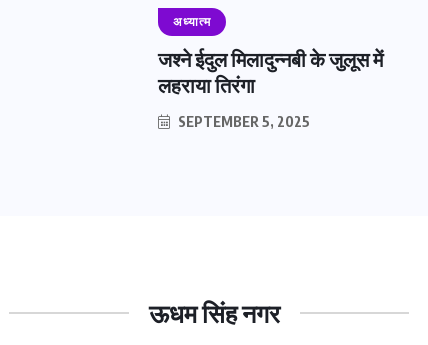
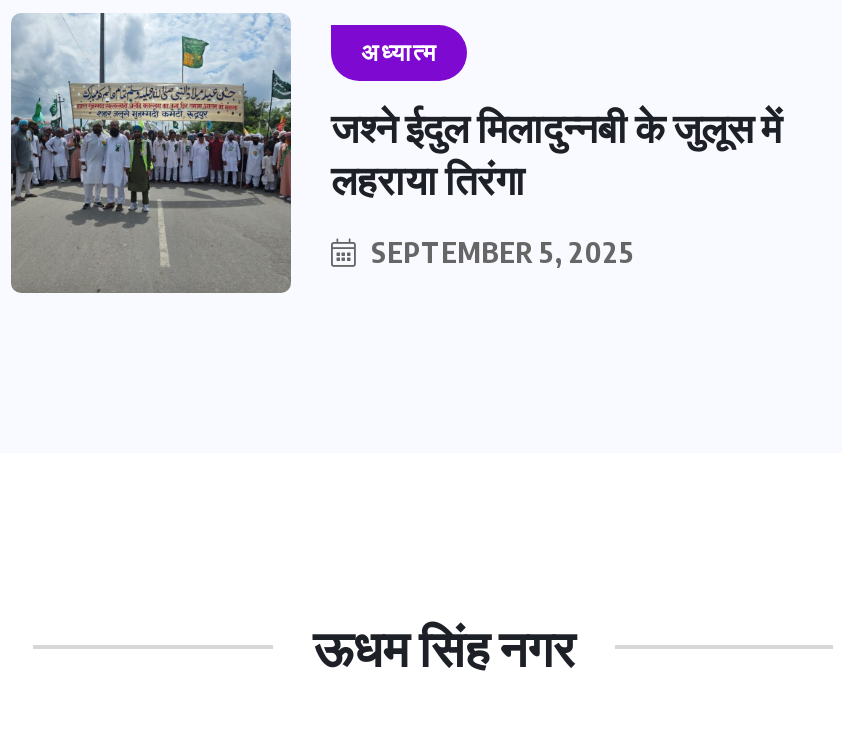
none -> [9,12,293,294] [image]

